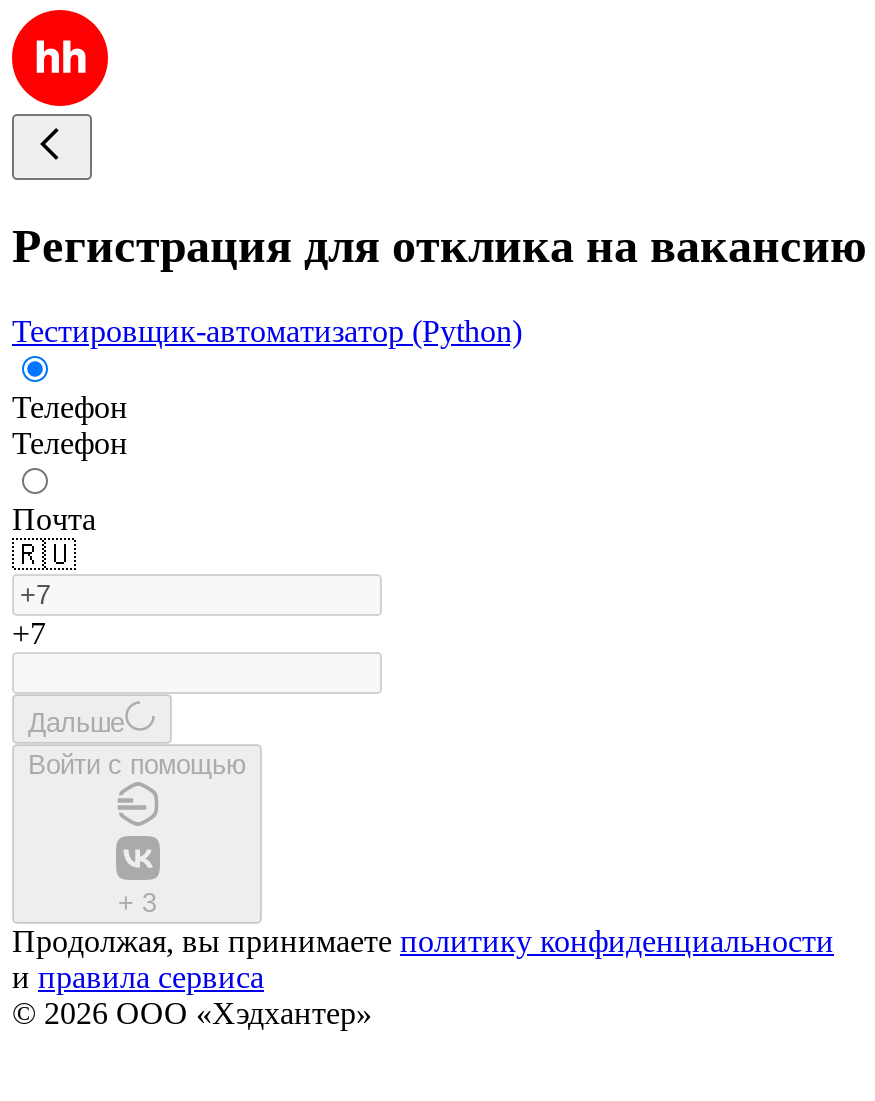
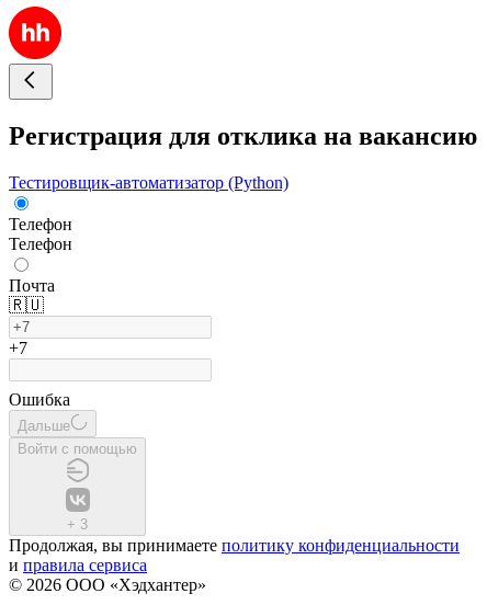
none -> [9,390,70,409] Ошибка

